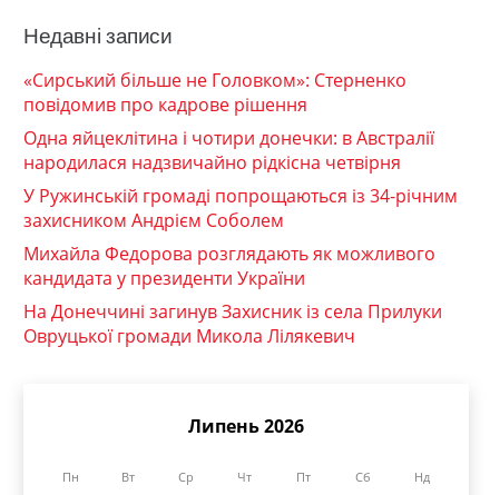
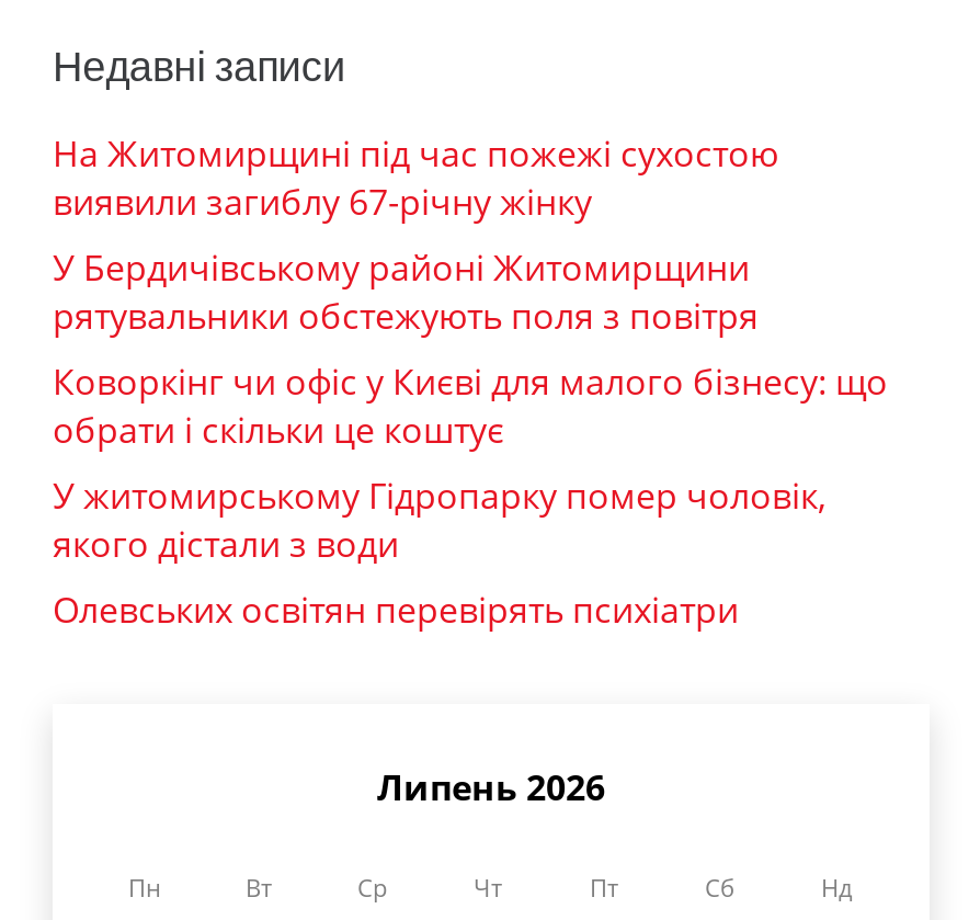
[23,68,458,348] «Сирський більше не Головком»: Стерненко | повідомив про кадрове рішення | Одна яйцеклітина і чотири донечки: в Австралії | народилася надзвичайно рідкісна четвірня | У Ружинській громаді попрощаються із 34-річним | захисником Андрієм Соболем | Михайла Федорова розглядають як можливого | кандидата у президенти України | На Донеччині загинув Захисник із села Прилуки | Овруцької громади Микола Лілякевич -> [53,128,888,632] На Житомирщині під час пожежі сухостою | виявили загиблу 67-річну жінку | У Бердичівському районі Житомирщини | рятувальники обстежують поля з повітря | Коворкінг чи офіс у Києві для малого бізнесу: що | обрати і скільки це коштує | У житомирському Гідропарку помер чоловік, | якого дістали з води | Олевських освітян перевірять психіатри

